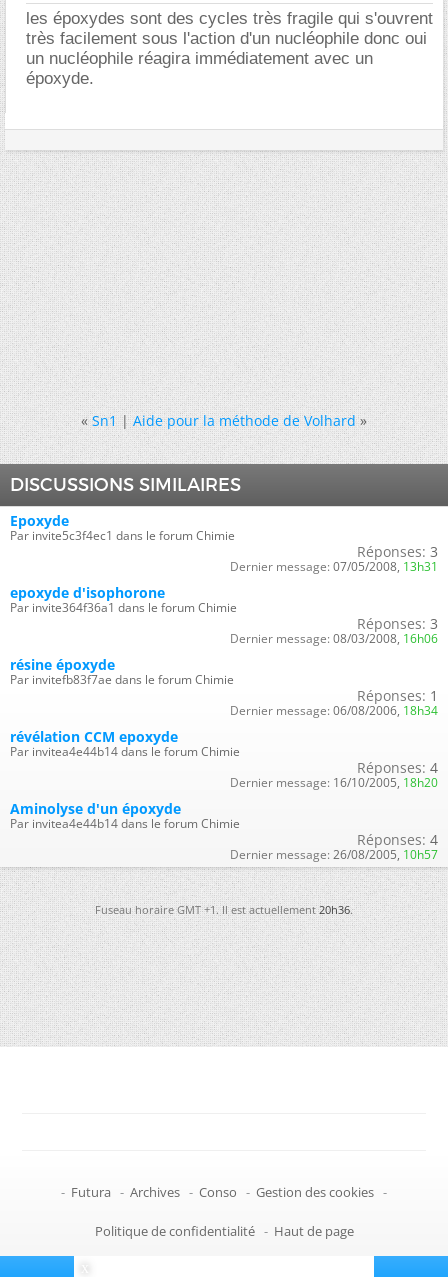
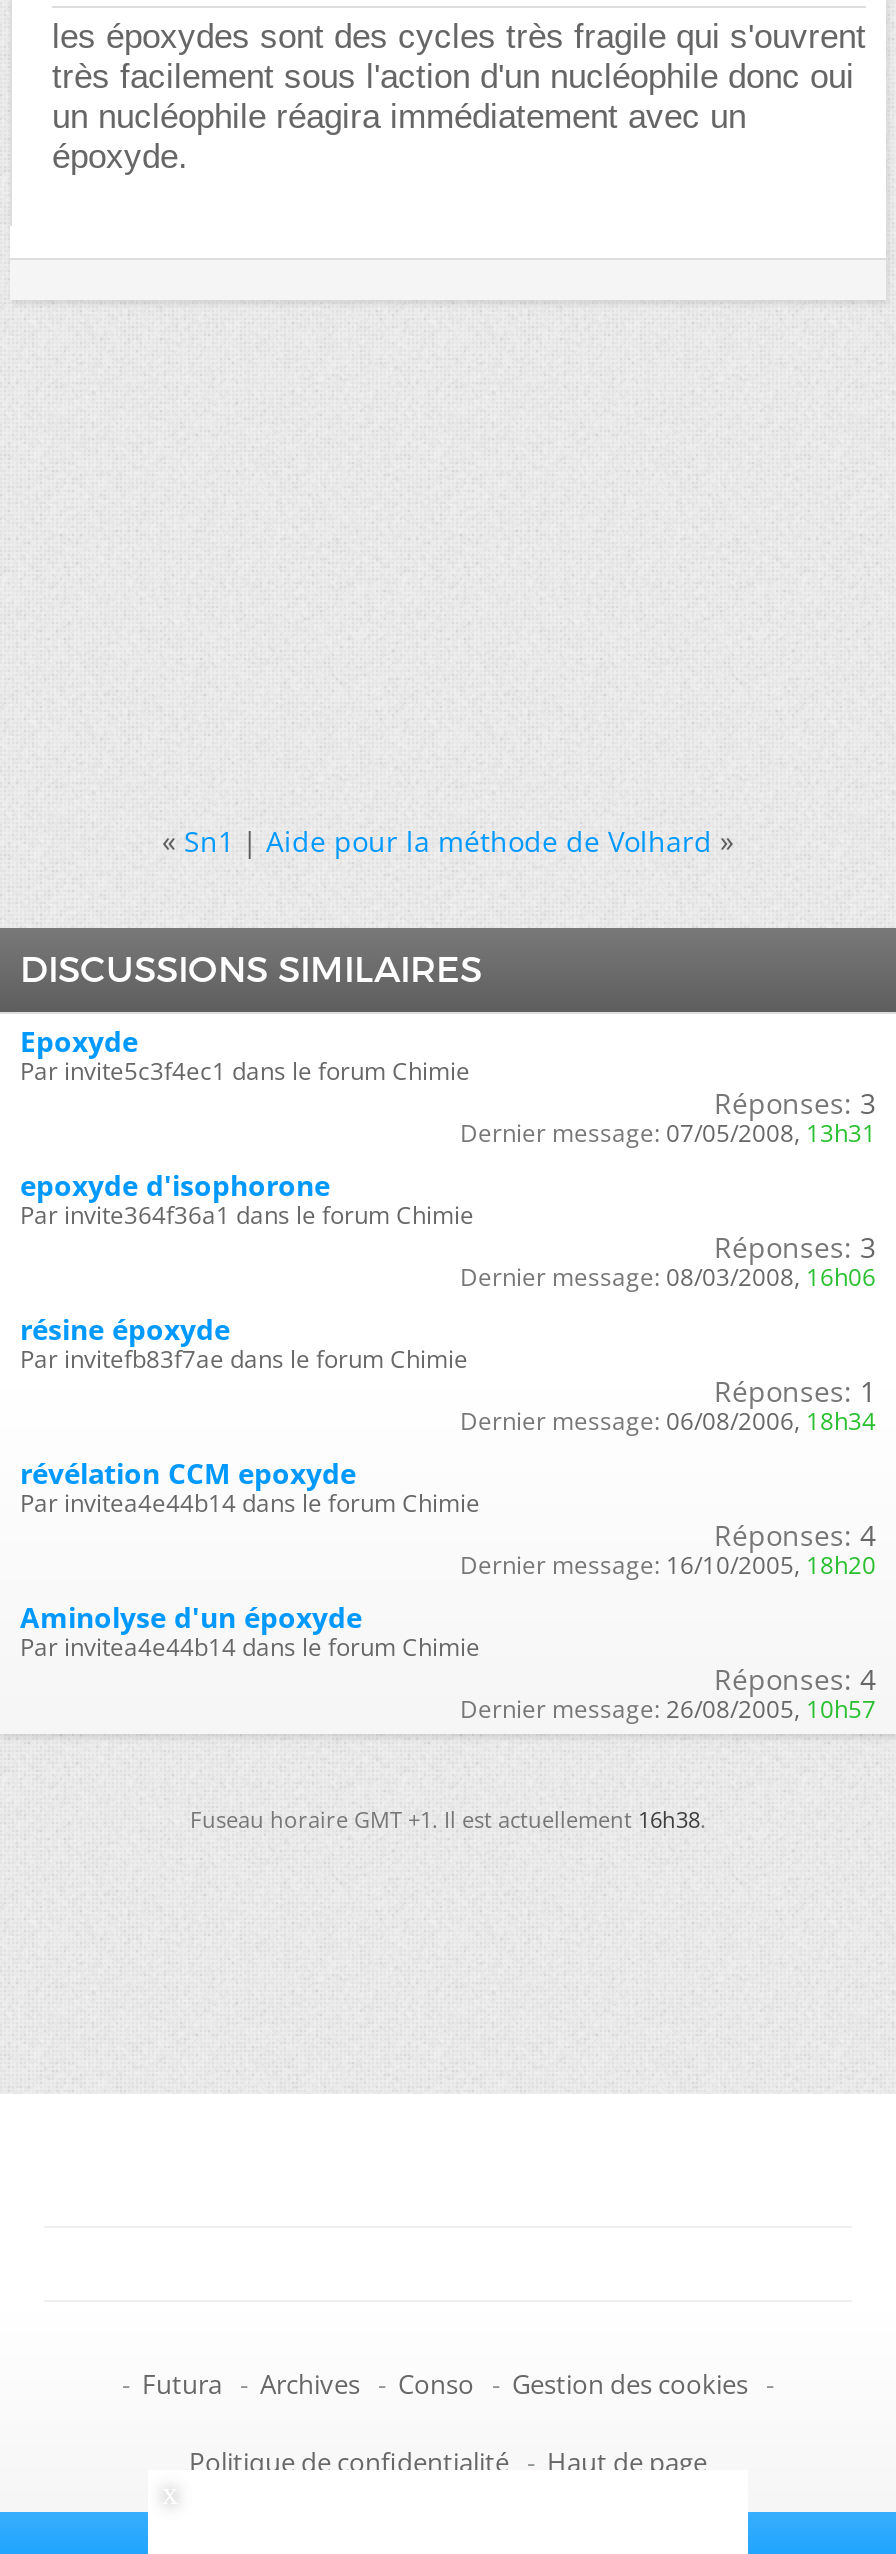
[95,902,353,917] Fuseau horaire GMT +1. Il est actuellement 20h36. -> [190,1803,706,1833] Fuseau horaire GMT +1. Il est actuellement 16h38.

